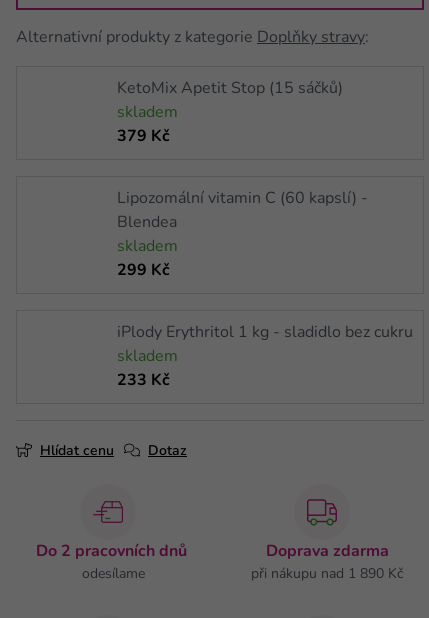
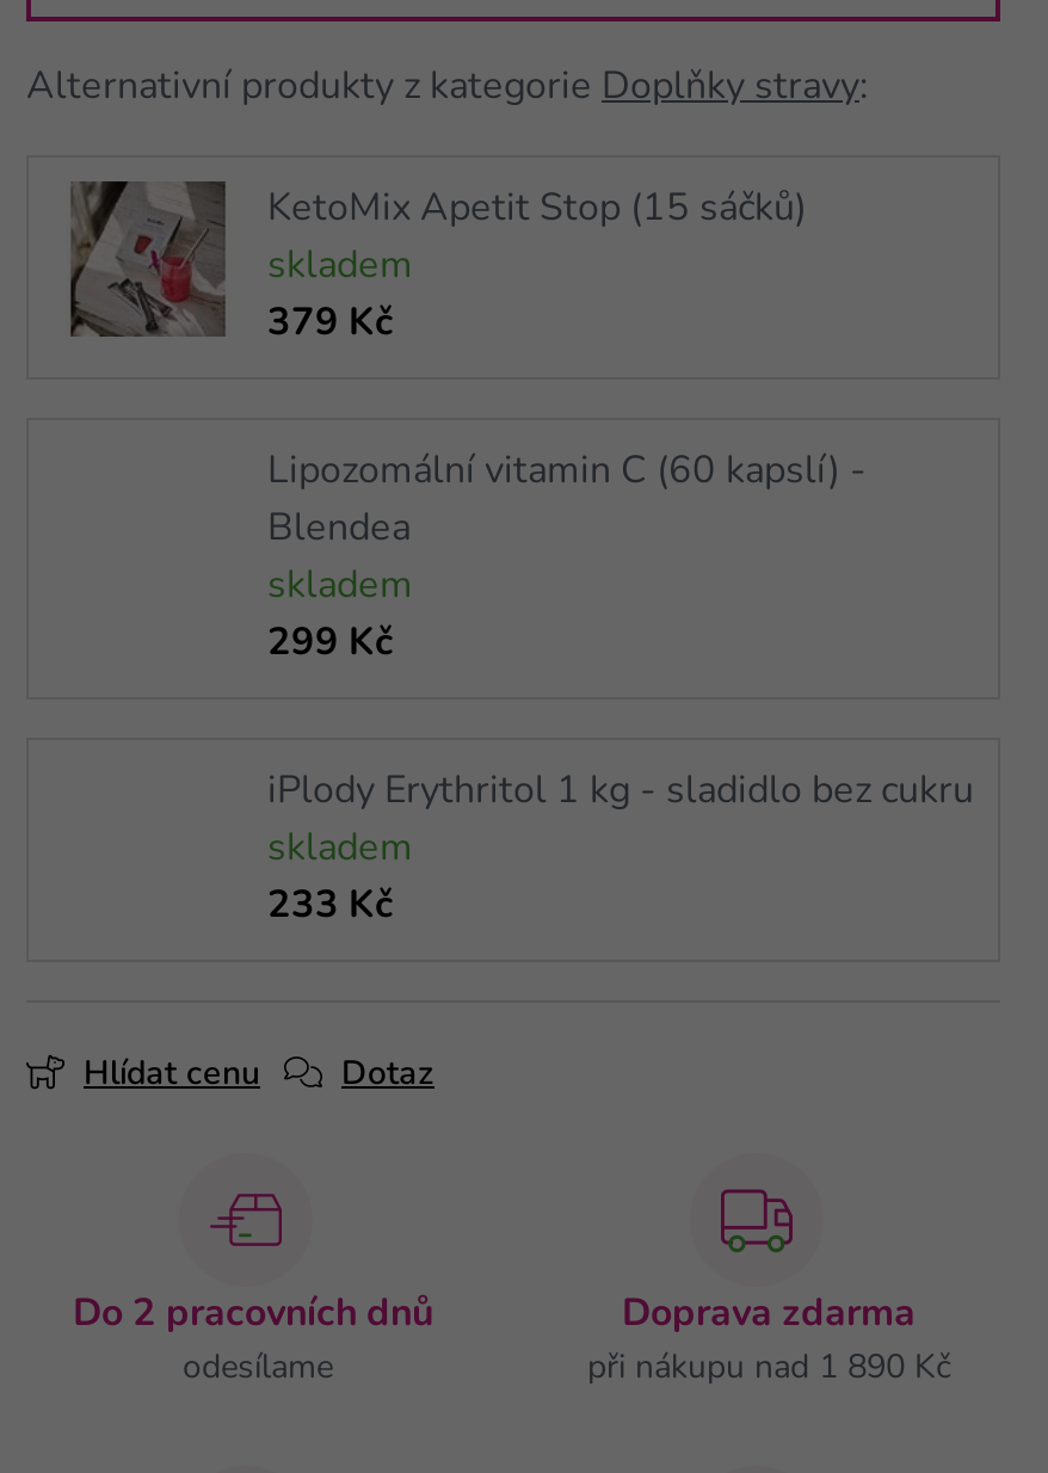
none -> [67,179,229,339] [image]

